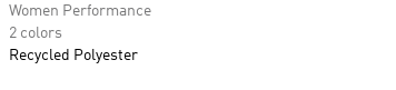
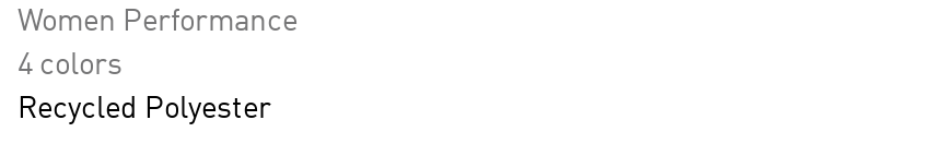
[9,25,62,41] 2 colors -> [18,50,123,80] 4 colors

